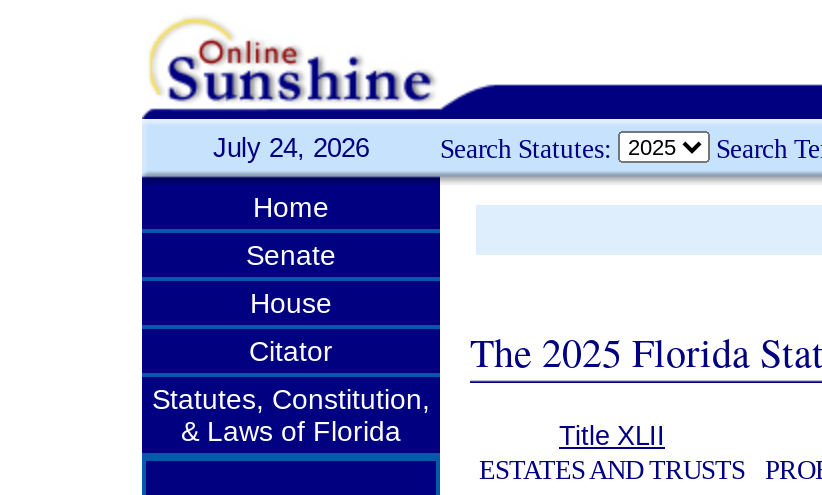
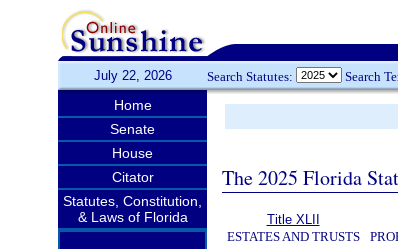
[213,133,369,163] July 24, 2026 -> [93,68,171,83] July 22, 2026

